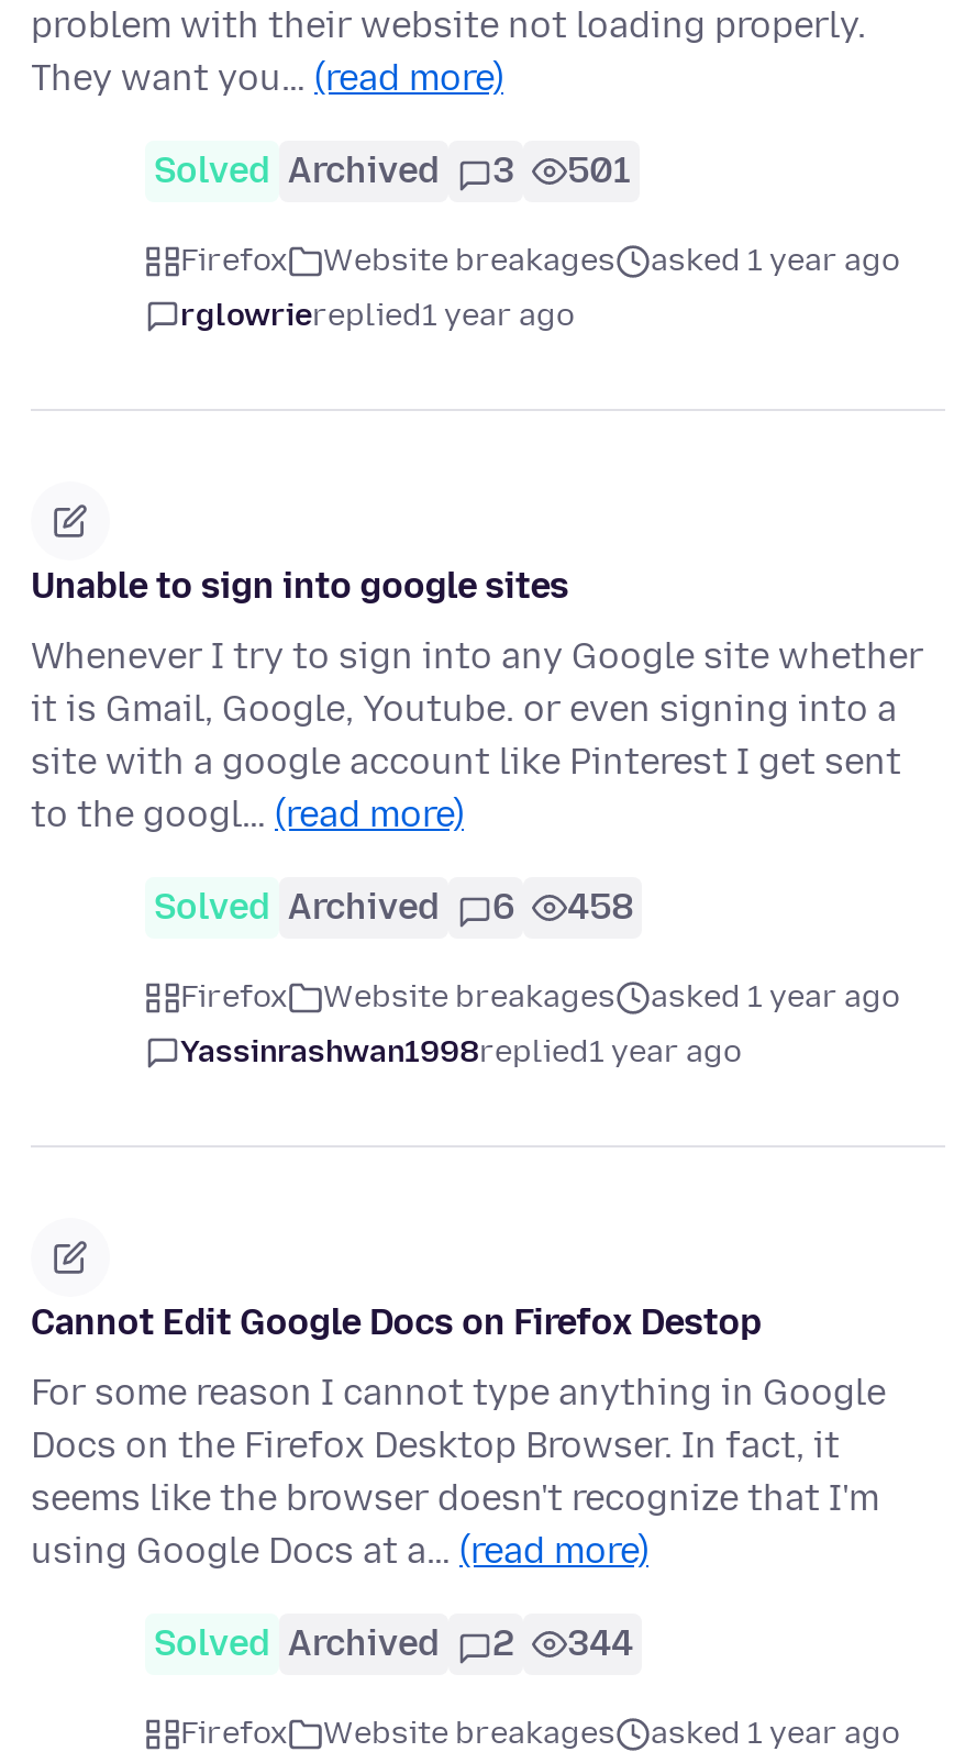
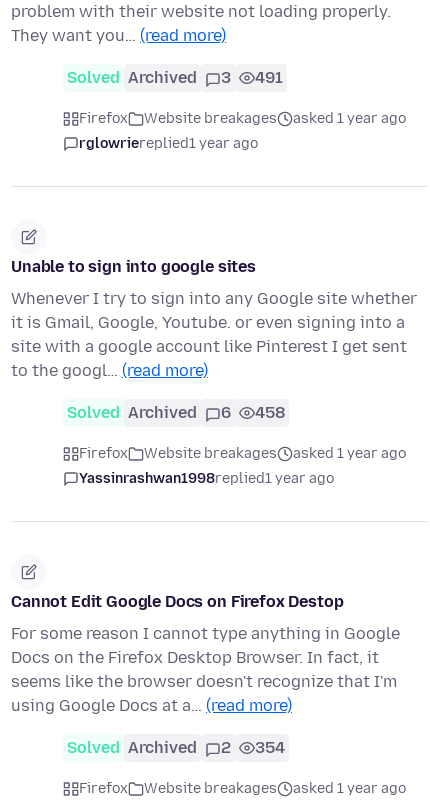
[154,151,631,192] Solved Archived 3 501 -> [67,68,283,87] Solved Archived 3 491
[154,1623,633,1665] Solved Archived 2 344 -> [67,738,285,757] Solved Archived 2 354

